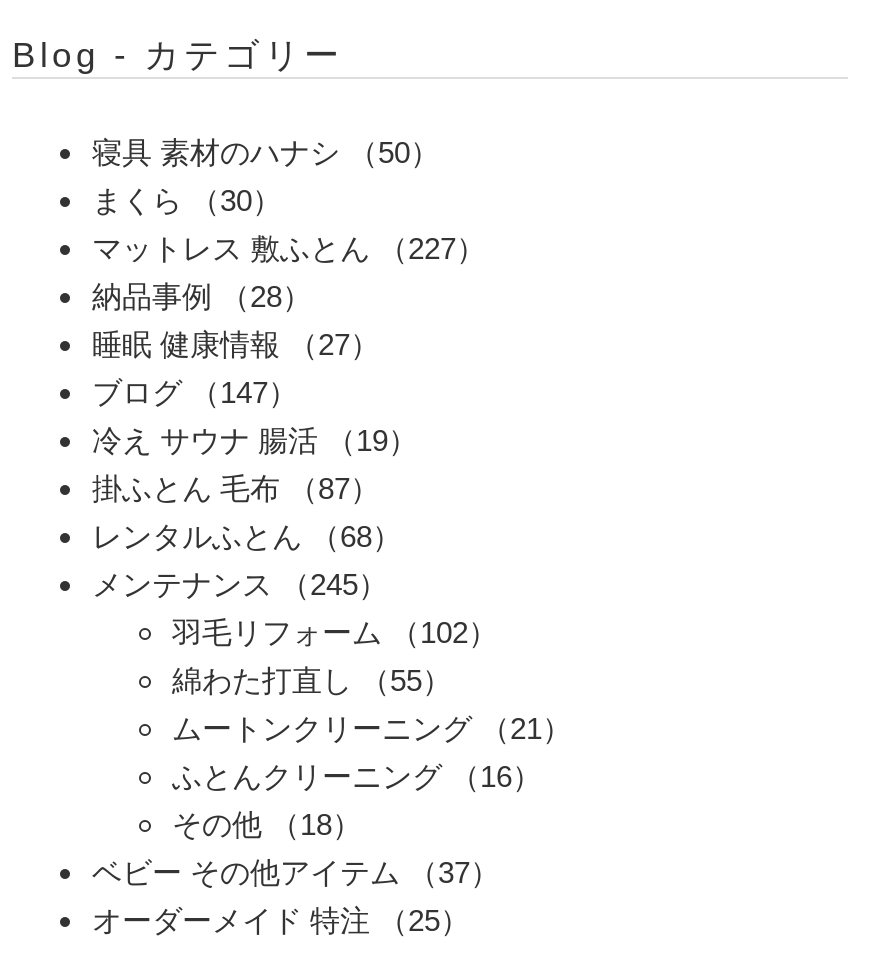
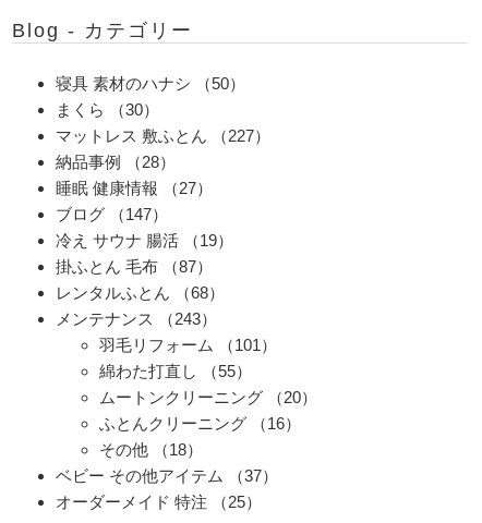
[92,568,388,602] メンテナンス（245） -> [56,310,217,329] メンテナンス（243）
[172,616,498,650] 羽毛リフォーム（102） -> [99,336,277,355] 羽毛リフォーム（101）
[172,712,572,746] ムートンクリーニング（21） -> [99,388,317,407] ムートンクリーニング（20）

